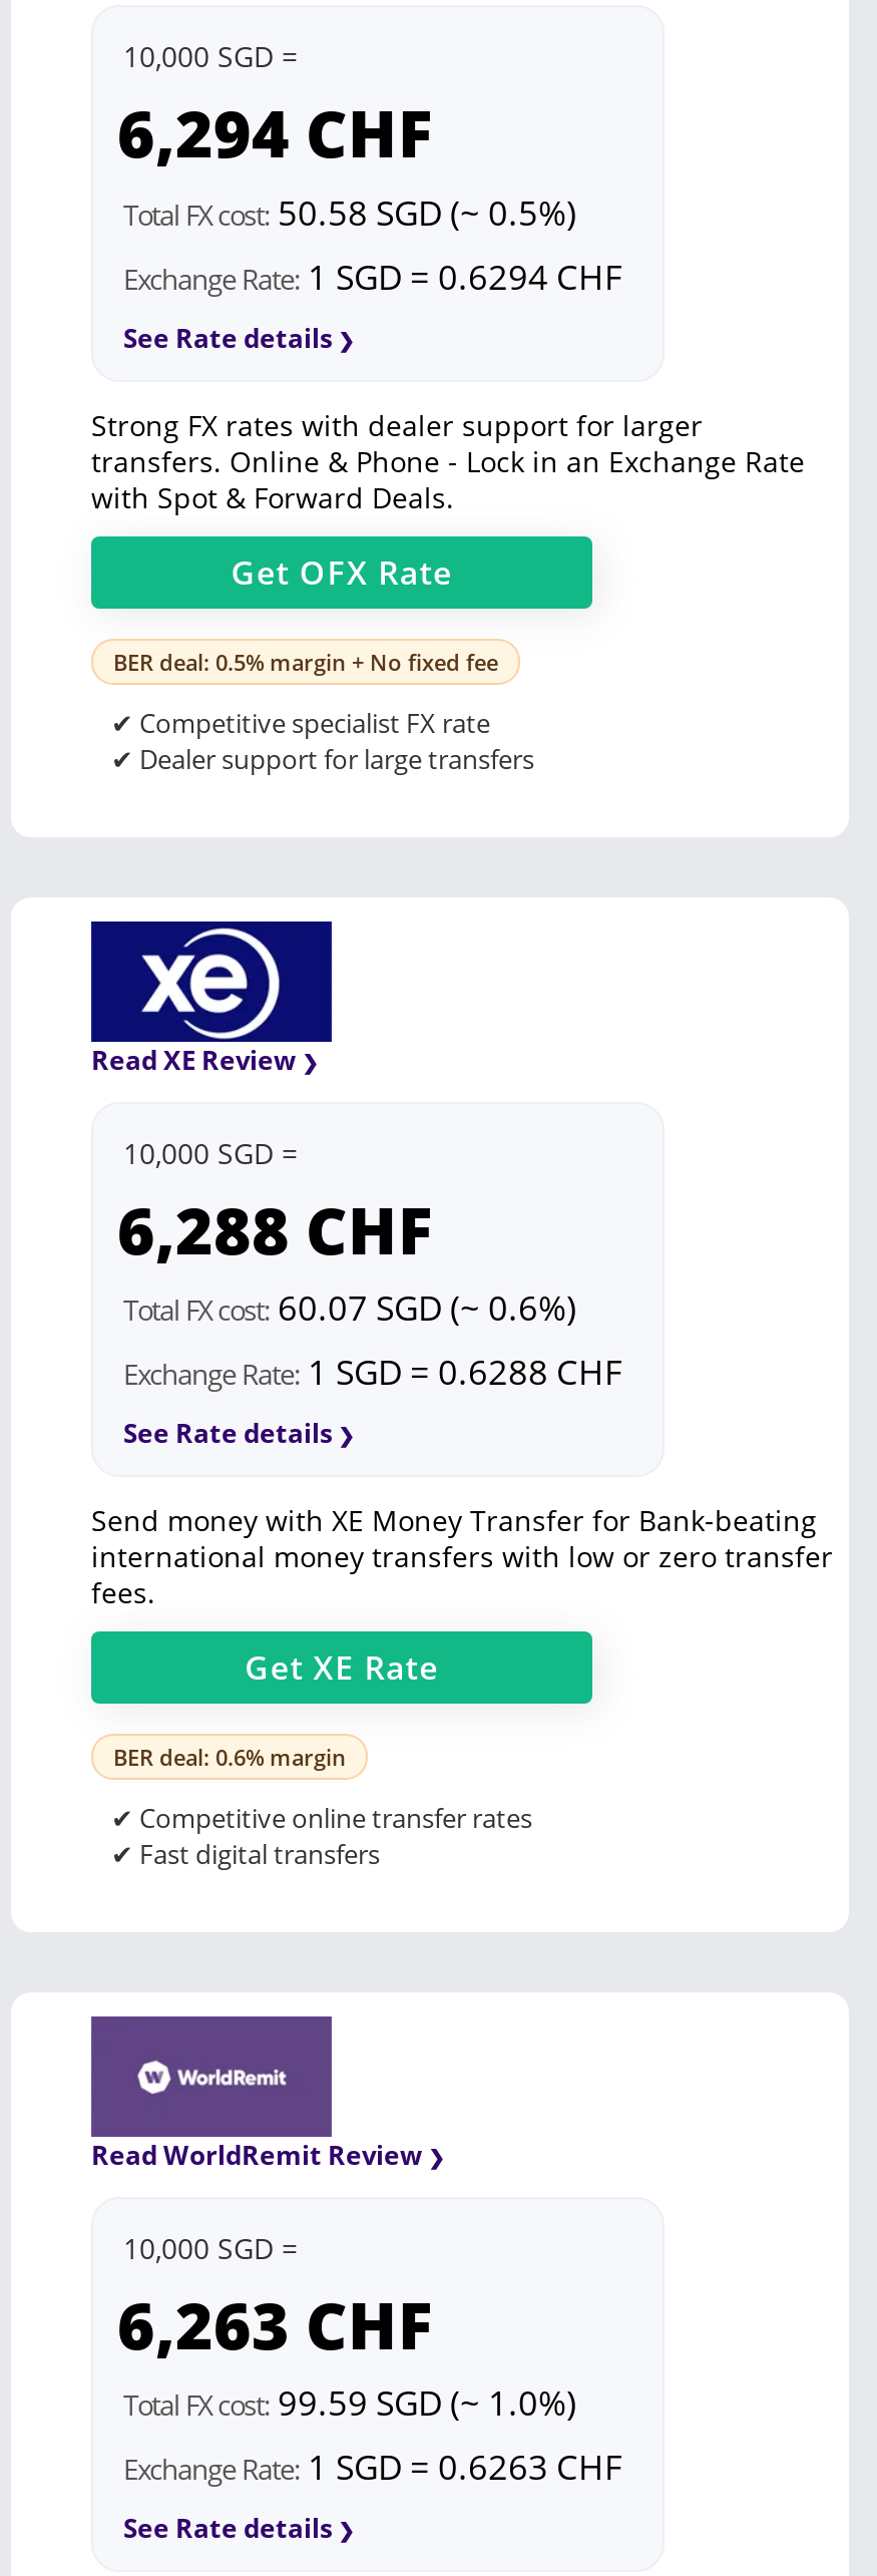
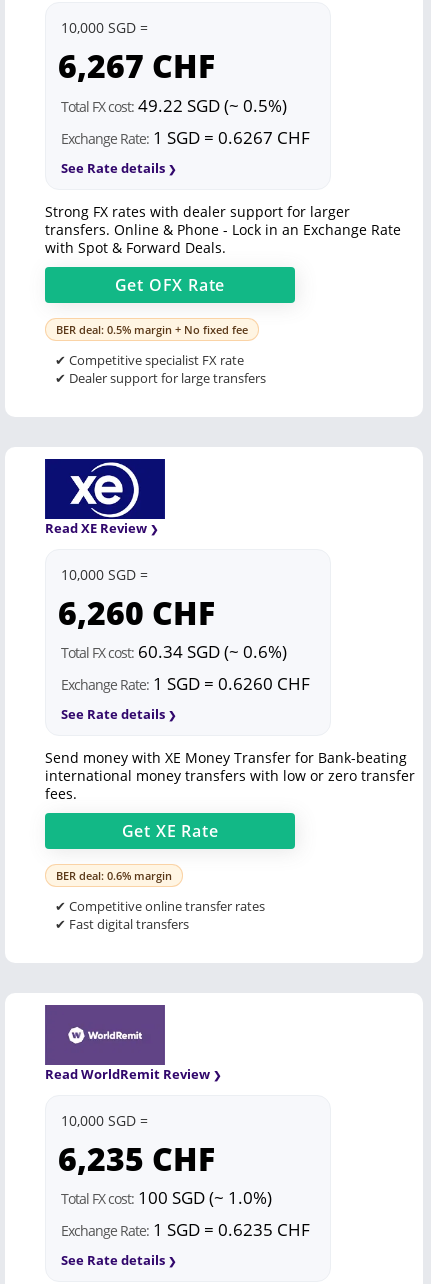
[117,90,432,176] 6,294 CHF -> [58,44,215,87] 6,267 CHF
[123,189,576,235] Total FX cost: 50.58 SGD (~ 0.5%) -> [61,94,287,117] Total FX cost: 49.22 SGD (~ 0.5%)
[123,253,622,299] Exchange Rate: 1 SGD = 0.6294 CHF -> [61,126,310,149] Exchange Rate: 1 SGD = 0.6267 CHF
[117,1185,432,1272] 6,288 CHF -> [58,591,215,634] 6,260 CHF
[123,1284,576,1330] Total FX cost: 60.07 SGD (~ 0.6%) -> [61,640,287,663] Total FX cost: 60.34 SGD (~ 0.6%)
[123,1348,622,1394] Exchange Rate: 1 SGD = 0.6288 CHF -> [61,672,310,695] Exchange Rate: 1 SGD = 0.6260 CHF
[117,2281,432,2367] 6,263 CHF -> [58,1137,215,1180] 6,235 CHF
[123,2379,576,2425] Total FX cost: 99.59 SGD (~ 1.0%) -> [61,1186,272,1209] Total FX cost: 100 SGD (~ 1.0%)
[123,2443,622,2490] Exchange Rate: 1 SGD = 0.6263 CHF -> [61,1218,310,1241] Exchange Rate: 1 SGD = 0.6235 CHF

